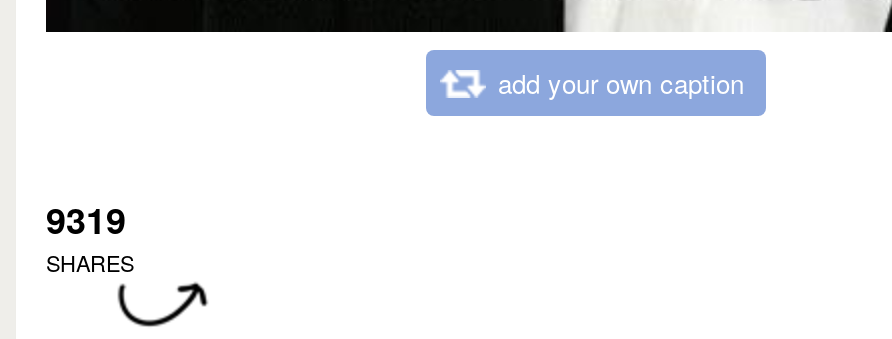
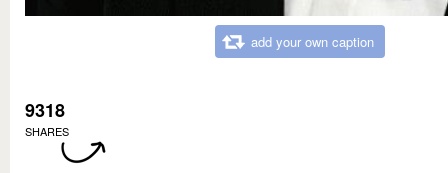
[46,193,126,245] 9319 -> [25,97,65,123] 9318

